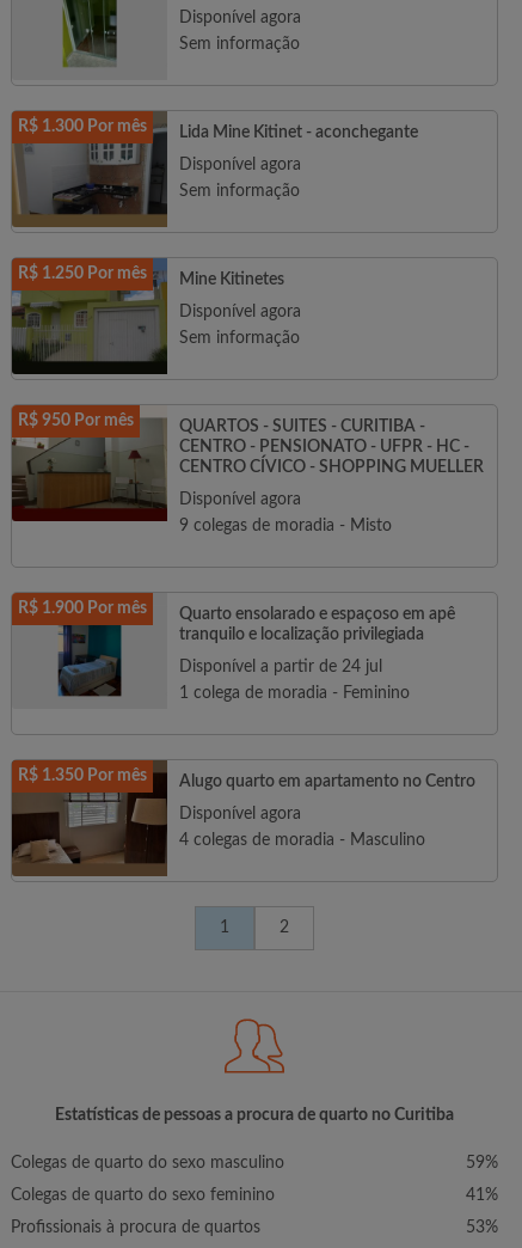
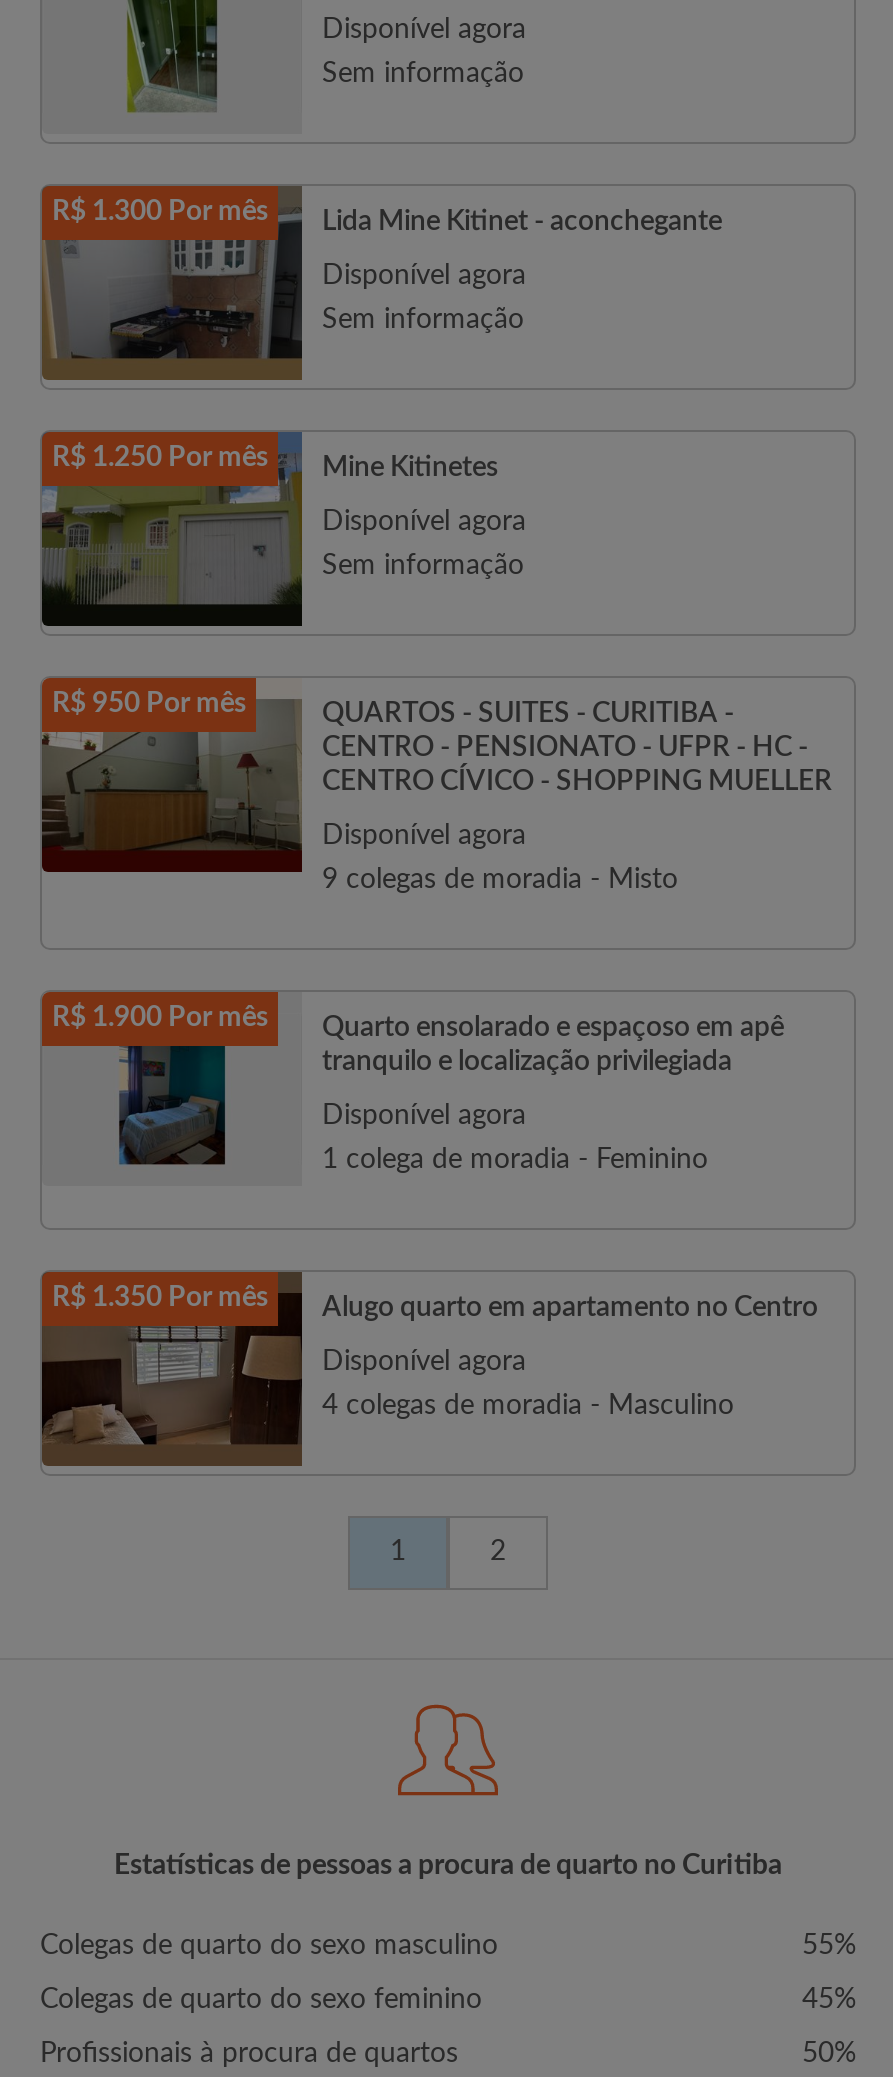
[179,659,382,675] Disponível a partir de 24 jul -> [322,1102,526,1130] Disponível agora
[466,1155,498,1171] 59% -> [802,1932,856,1960] 55%
[466,1187,498,1204] 41% -> [802,1986,856,2014] 45%
[466,1219,498,1236] 53% -> [802,2040,856,2068] 50%

